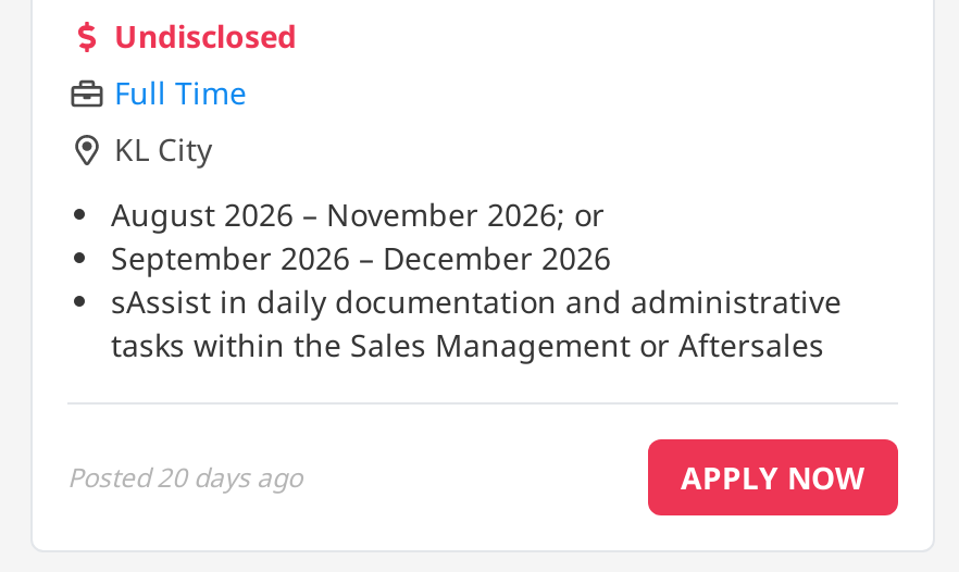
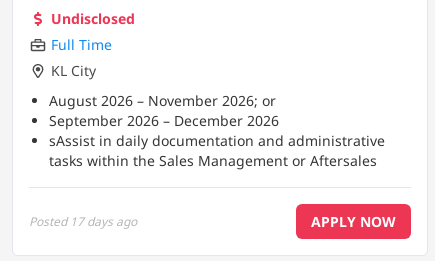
[67,458,302,495] Posted20 days ago -> [29,212,137,229] Posted17 days ago

